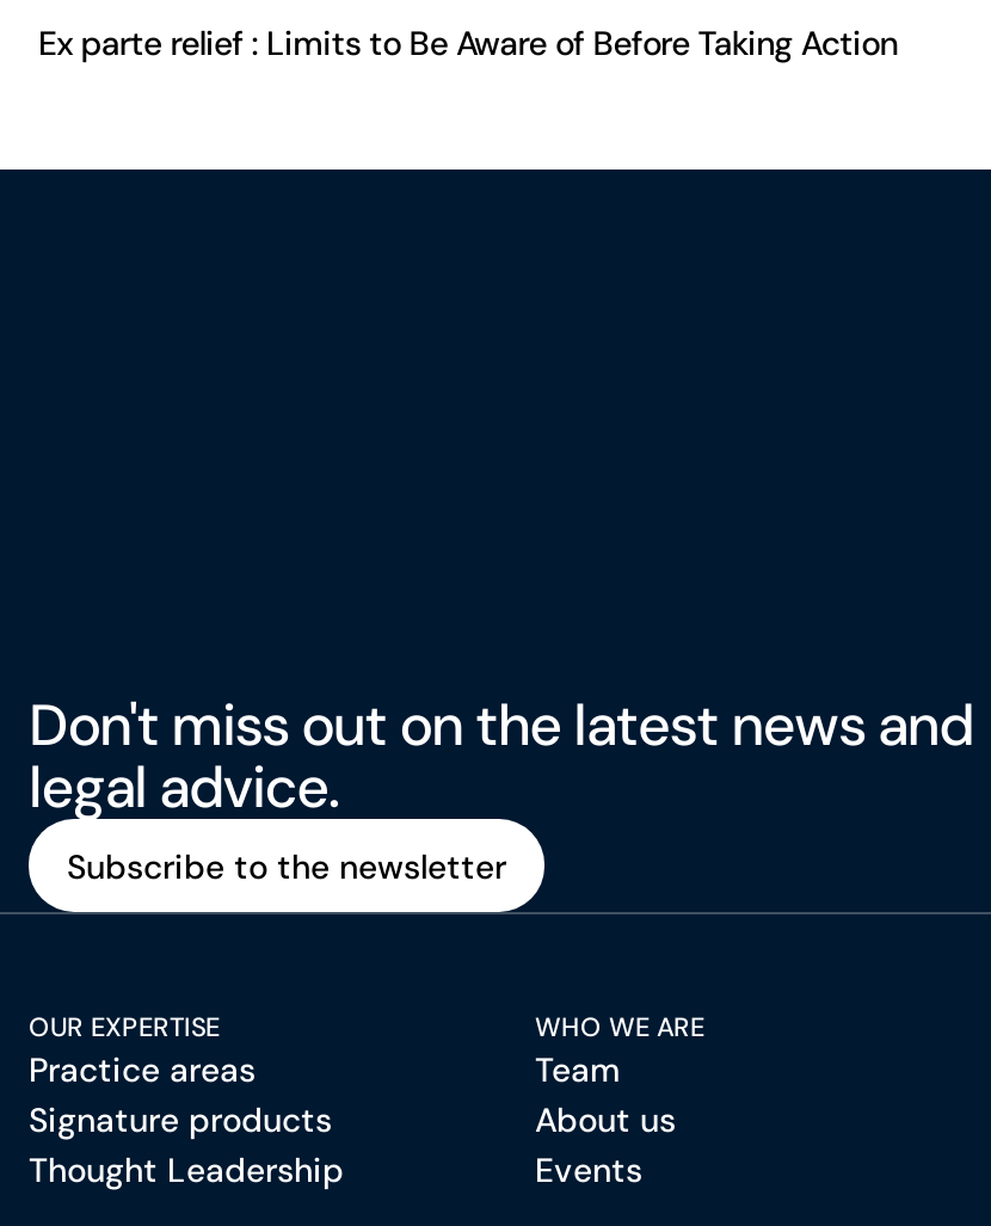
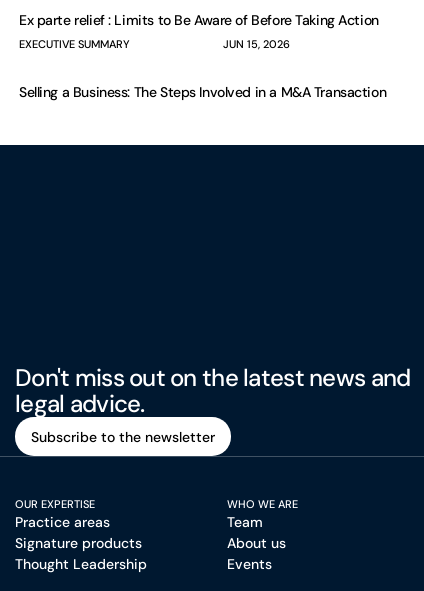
none -> [19,37,386,101] EXECUTIVE SUMMARY | JUN 15, 2026 | Selling a Business: The Steps Involved in a M&A Transaction

